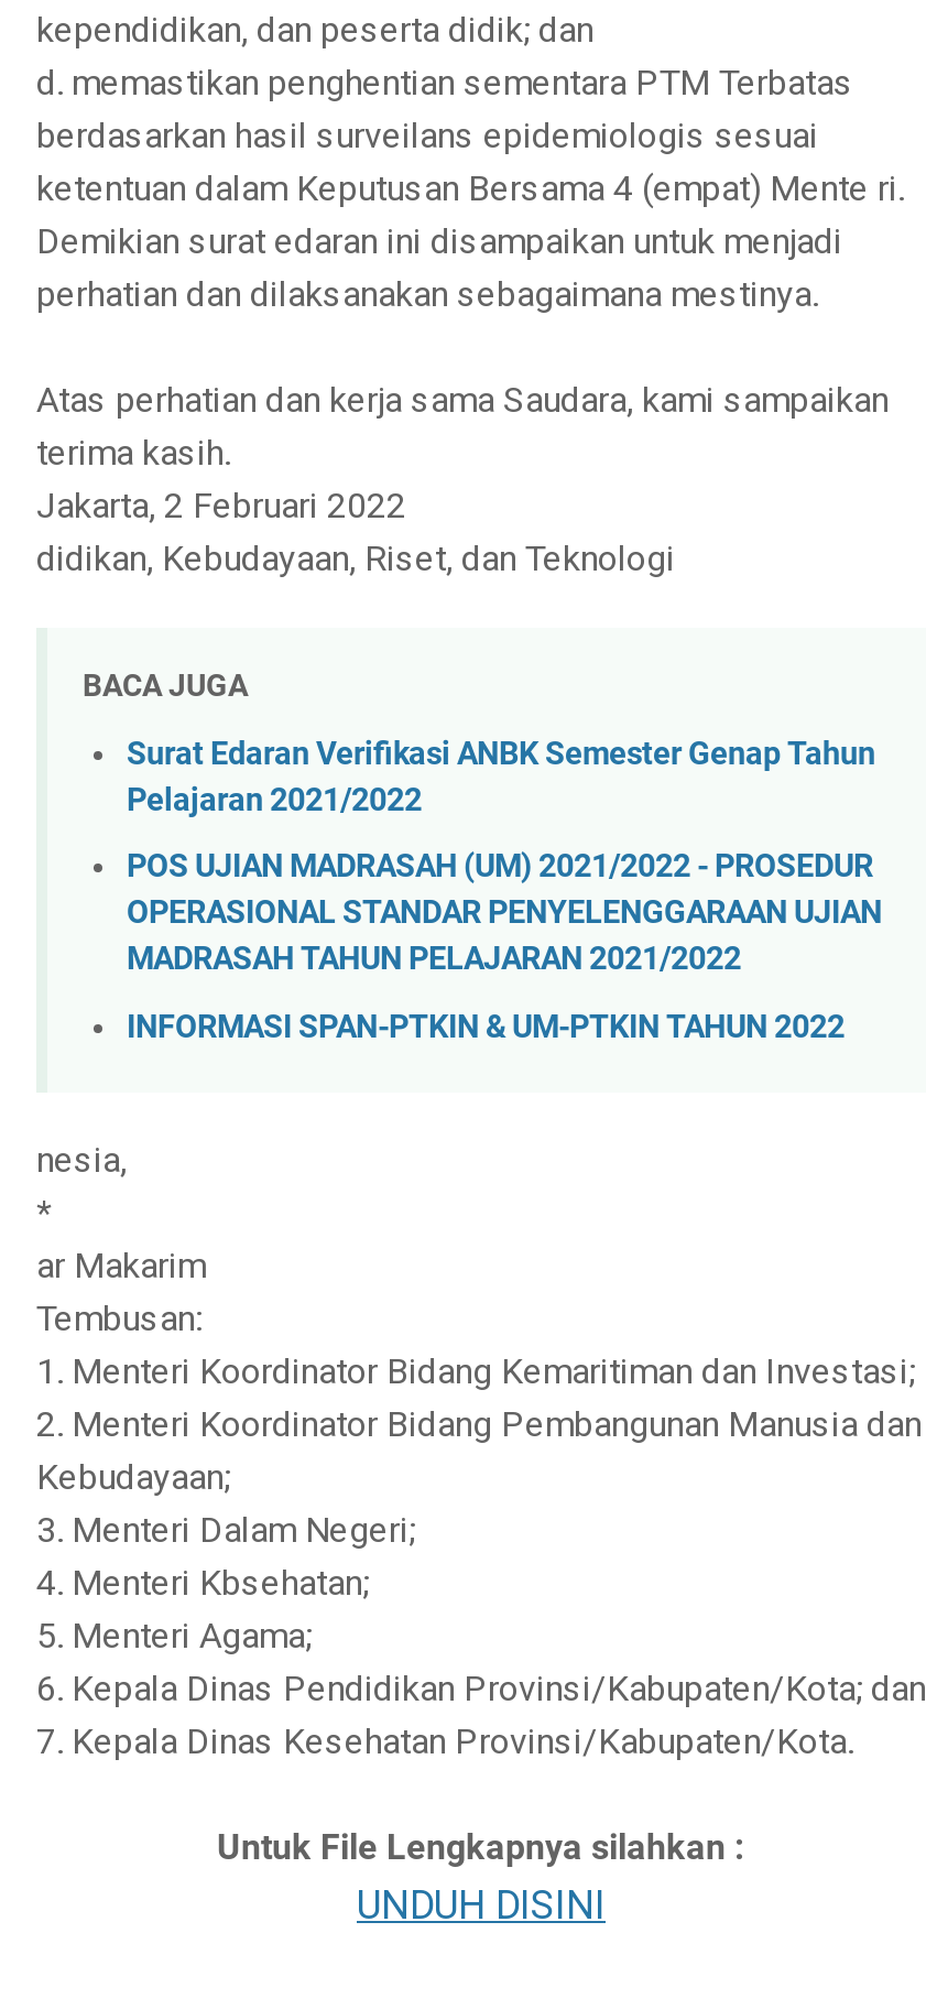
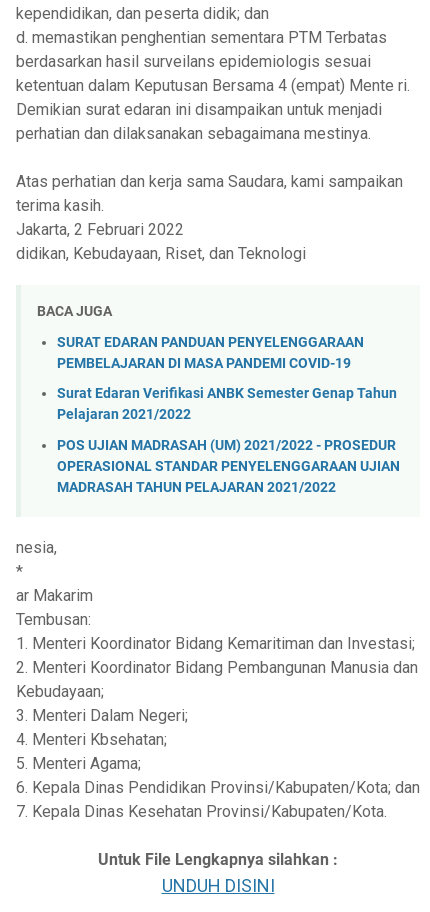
none -> [57,334,364,372] SURAT EDARAN PANDUAN PENYELENGGARAAN | PEMBELAJARAN DI MASA PANDEMI COVID-19
moved [127,735,882,979] -> [57,385,400,496]: Surat Edaran Verifikasi ANBK Semester Genap Tahun | Pelajaran 2021/2022 | POS UJIAN MADRASAH (UM) 2021/2022 - PROSEDUR | OPERASIONAL STANDAR PENYELENGGARAAN UJIAN | MADRASAH TAHUN PELAJARAN 2021/2022
[127,1009,845,1046] INFORMASI SPAN-PTKIN & UM-PTKIN TAHUN 2022 -> none

